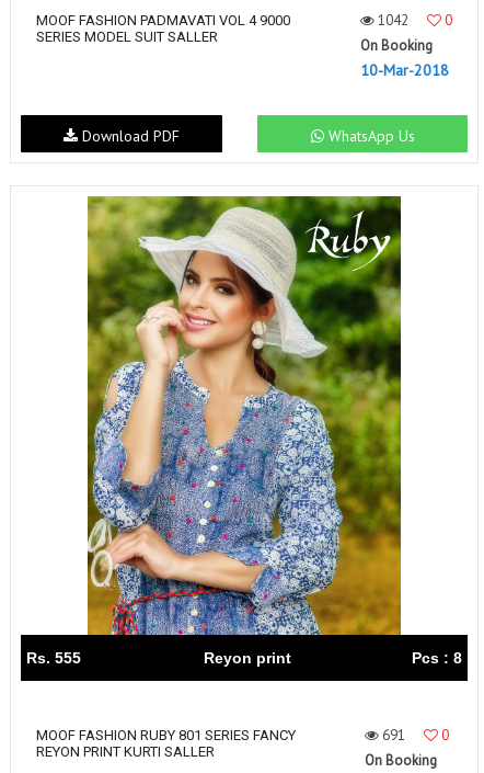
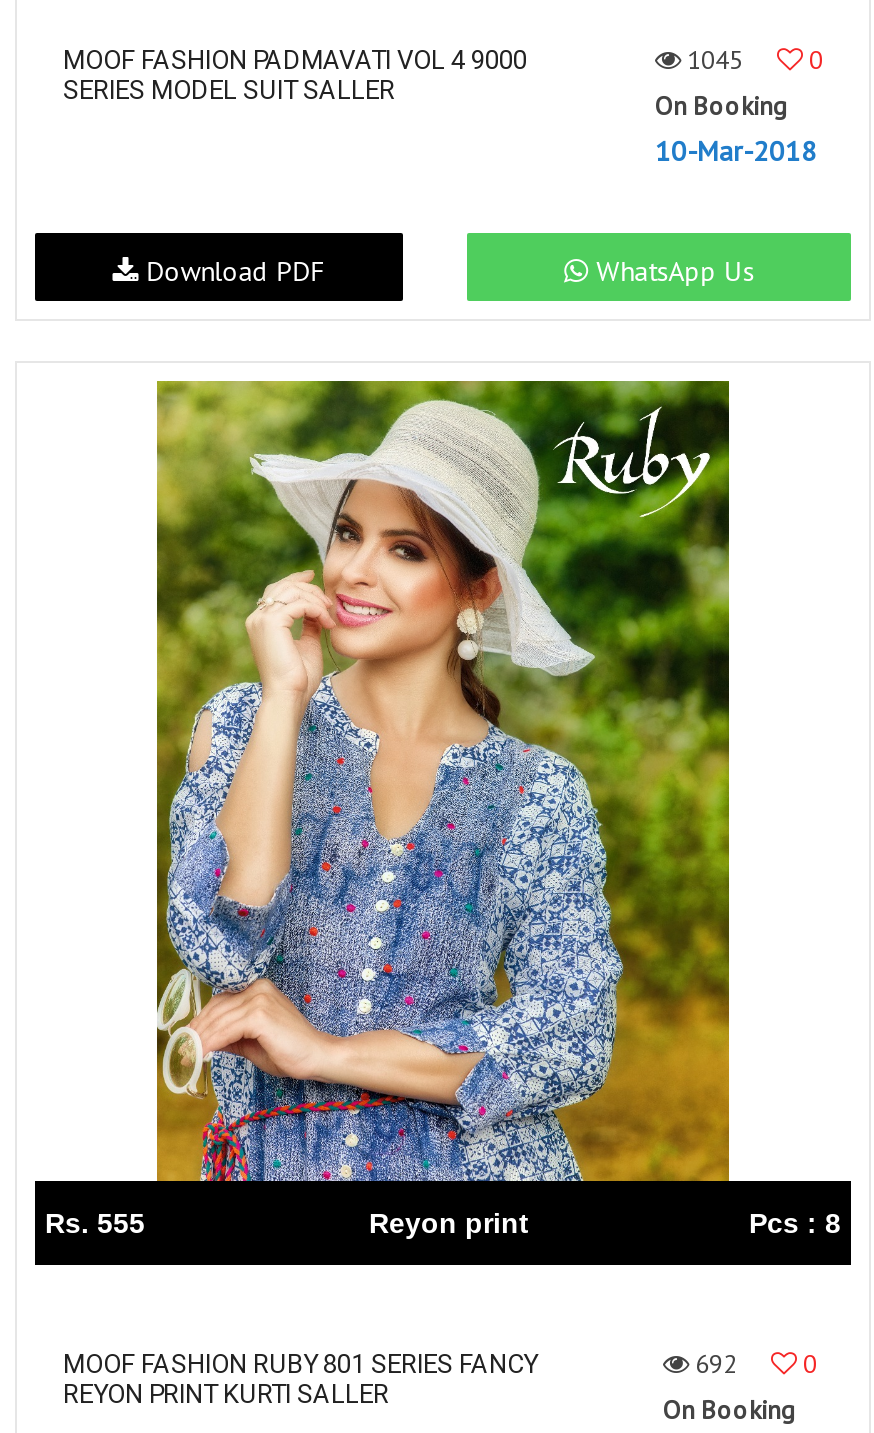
[378,11,452,30] 1042 0 -> [687,43,823,77] 1045 0
[382,726,449,744] 691 0 -> [695,1347,817,1381] 692 0

